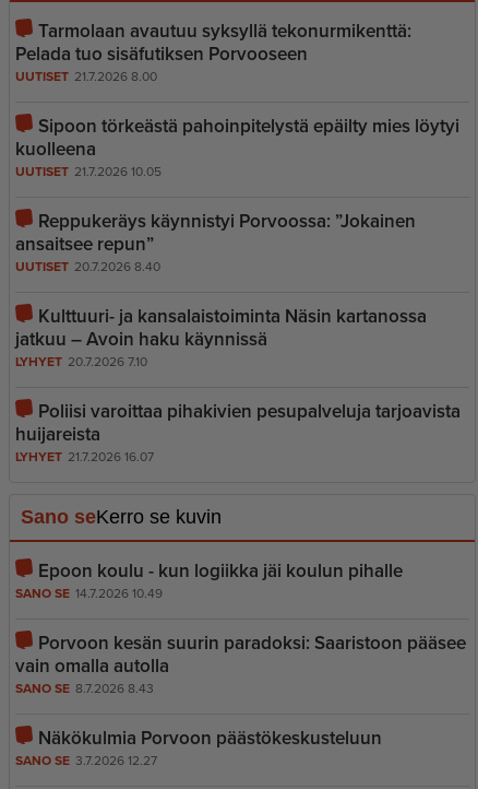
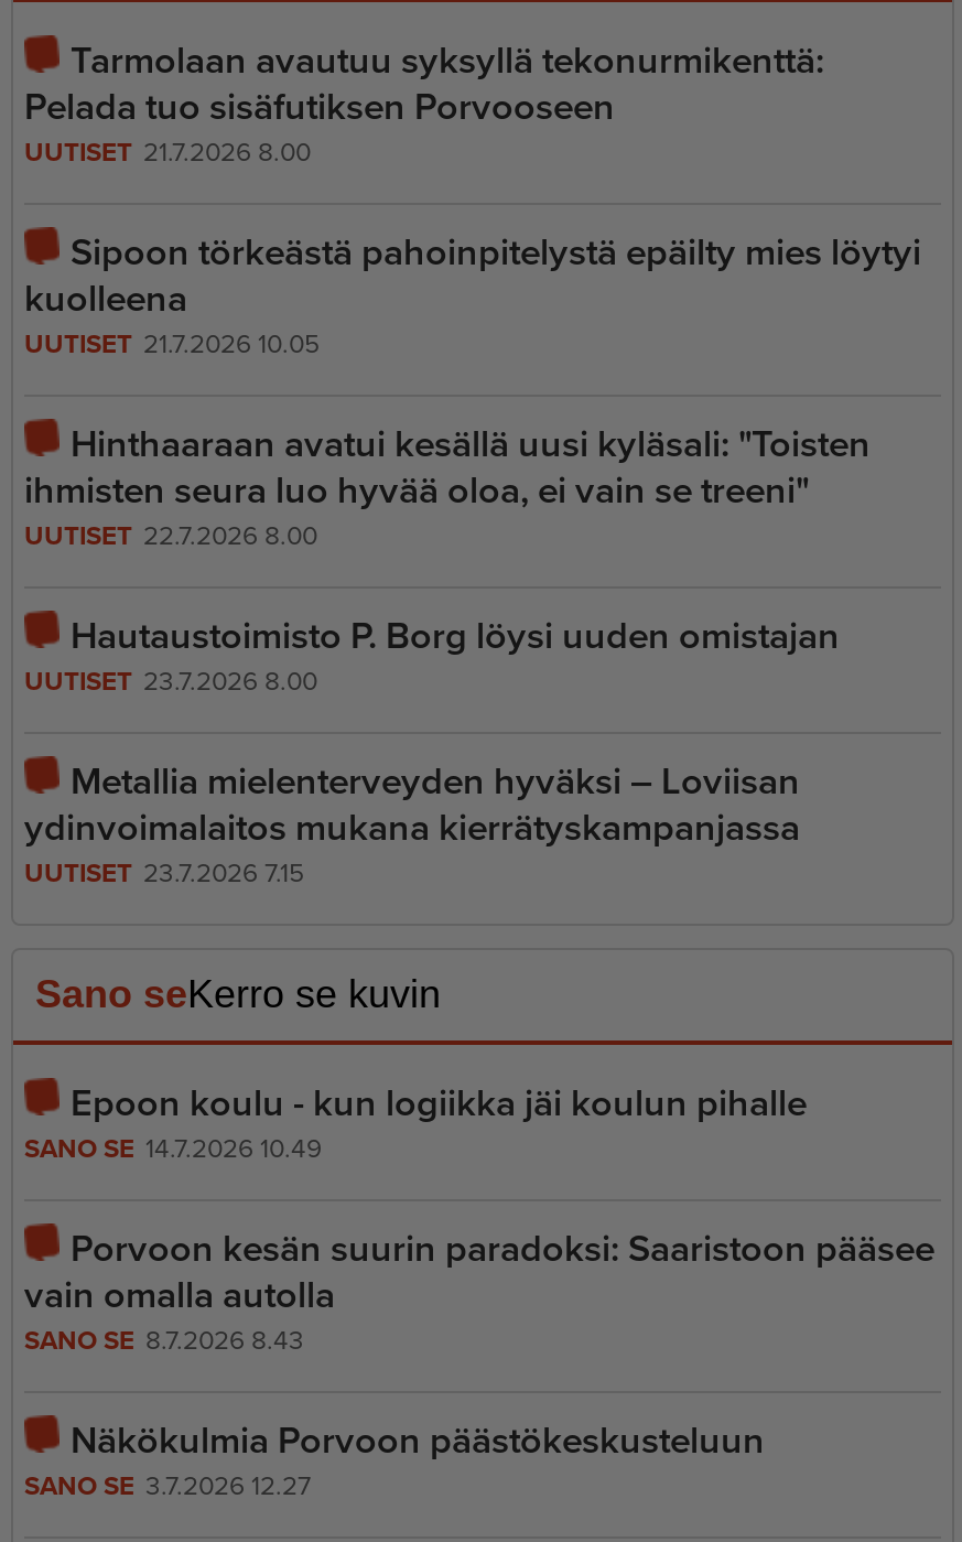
[15,209,416,274] Reppukeräys käynnistyi Porvoossa: ”Jokainen | ansaitsee repun” | UUTISET 20.7.2026 8.40 -> [24,420,871,550] Hinthaaraan avatui kesällä uusi kyläsali: "Toisten | ihmisten seura luo hyvää oloa, ei vain se treeni" | UUTISET 22.7.2026 8.00
[15,304,427,369] Kulttuuri- ja kansalaistoiminta Näsin kartanossa | jatkuu – Avoin haku käynnissä | LYHYET 20.7.2026 7.10 -> [24,612,840,695] Hautaustoimisto P. Borg löysi uuden omistajan | UUTISET 23.7.2026 8.00
[15,399,461,464] Poliisi varoittaa pihakivien pesupalveluja tarjoavista | huijareista | LYHYET 21.7.2026 16.07 -> [24,757,800,887] Metallia mielenterveyden hyväksi – Loviisan | ydinvoimalaitos mukana kierrätyskampanjassa | UUTISET 23.7.2026 7.15

